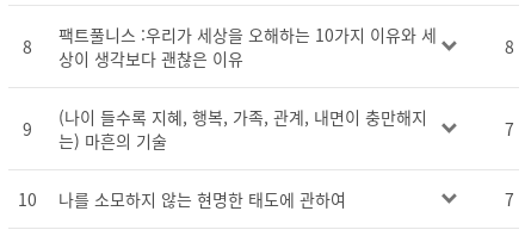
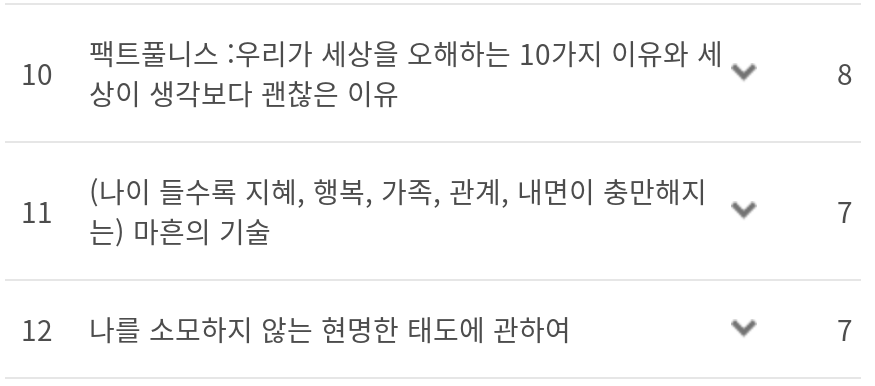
[23,23,437,70] 8 팩트풀니스 :우리가 세상을 오해하는 10가지 이유와 세 상이 생각보다 괜찮은 이유 -> [21,33,723,113] 10 팩트풀니스 :우리가 세상을 오해하는 10가지 이유와 세 상이 생각보다 괜찮은 이유
[23,105,427,153] 9 (나이 들수록 지혜, 행복, 가족, 관계, 내면이 충만해지 는) 마흔의 기술 -> [21,171,707,251] 11 (나이 들수록 지혜, 행복, 가족, 관계, 내면이 충만해지 는) 마흔의 기술
[18,187,346,211] 10 나를 소모하지 않는 현명한 태도에 관하여 -> [21,309,571,349] 12 나를 소모하지 않는 현명한 태도에 관하여

